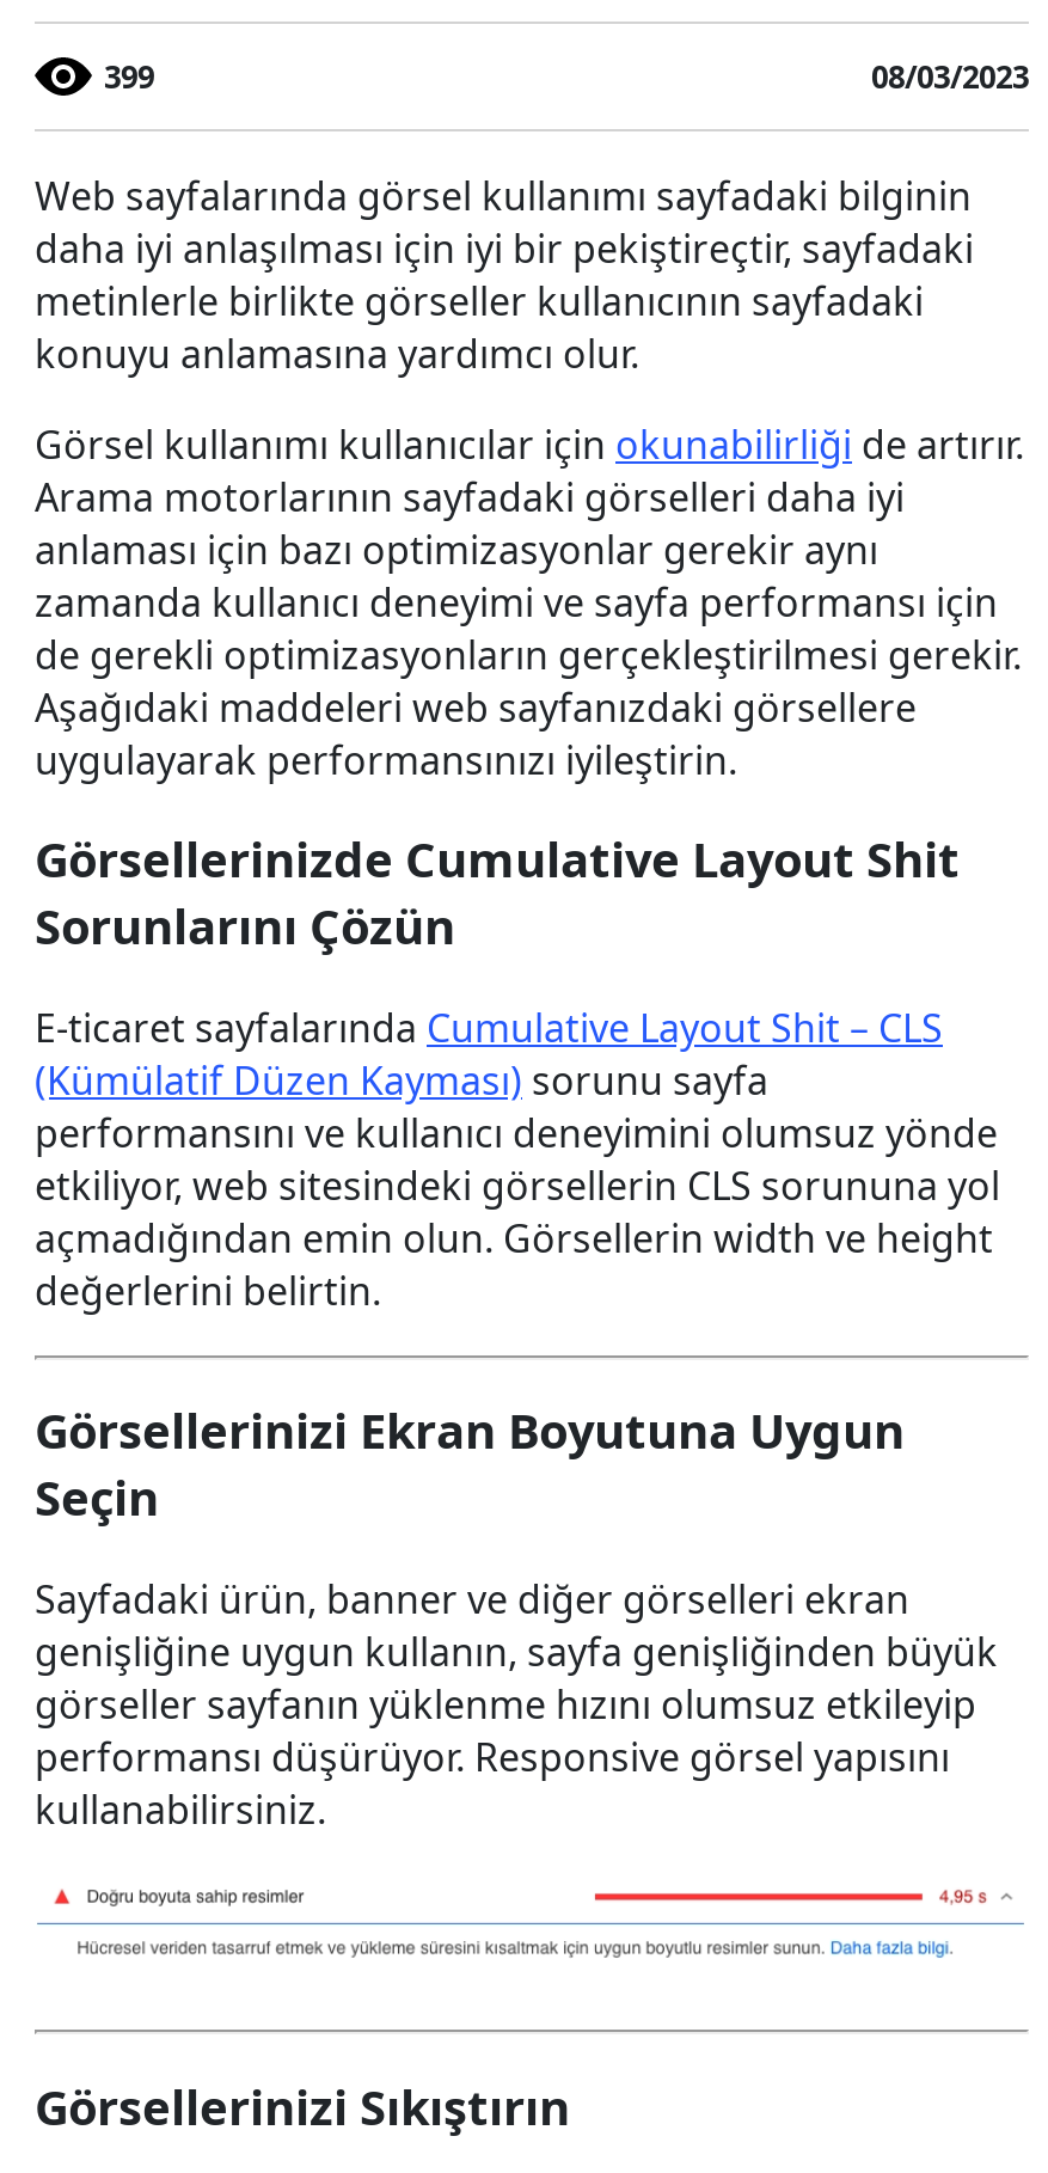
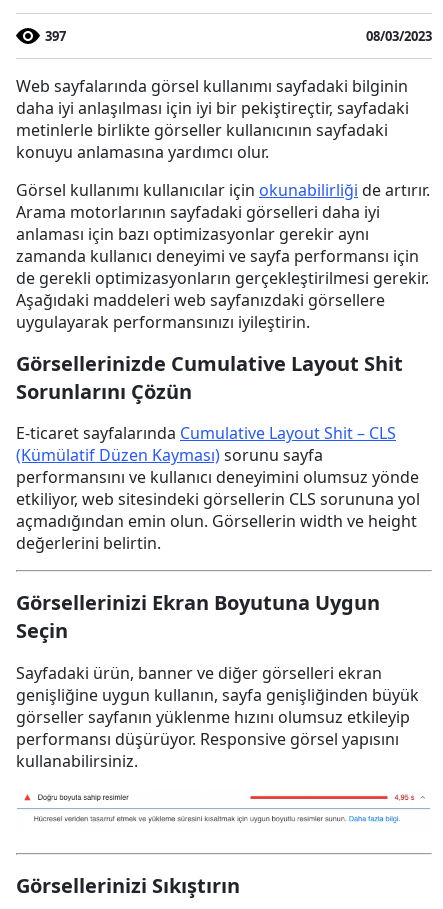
[104,56,154,99] 399 -> [45,27,66,45] 397

